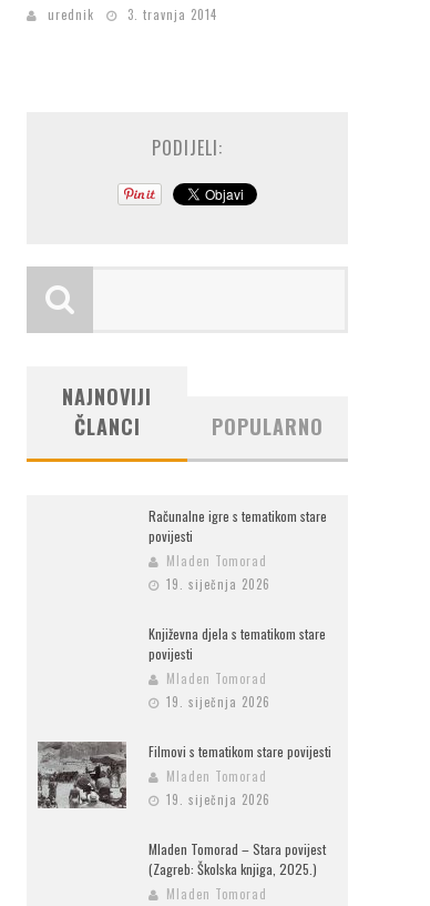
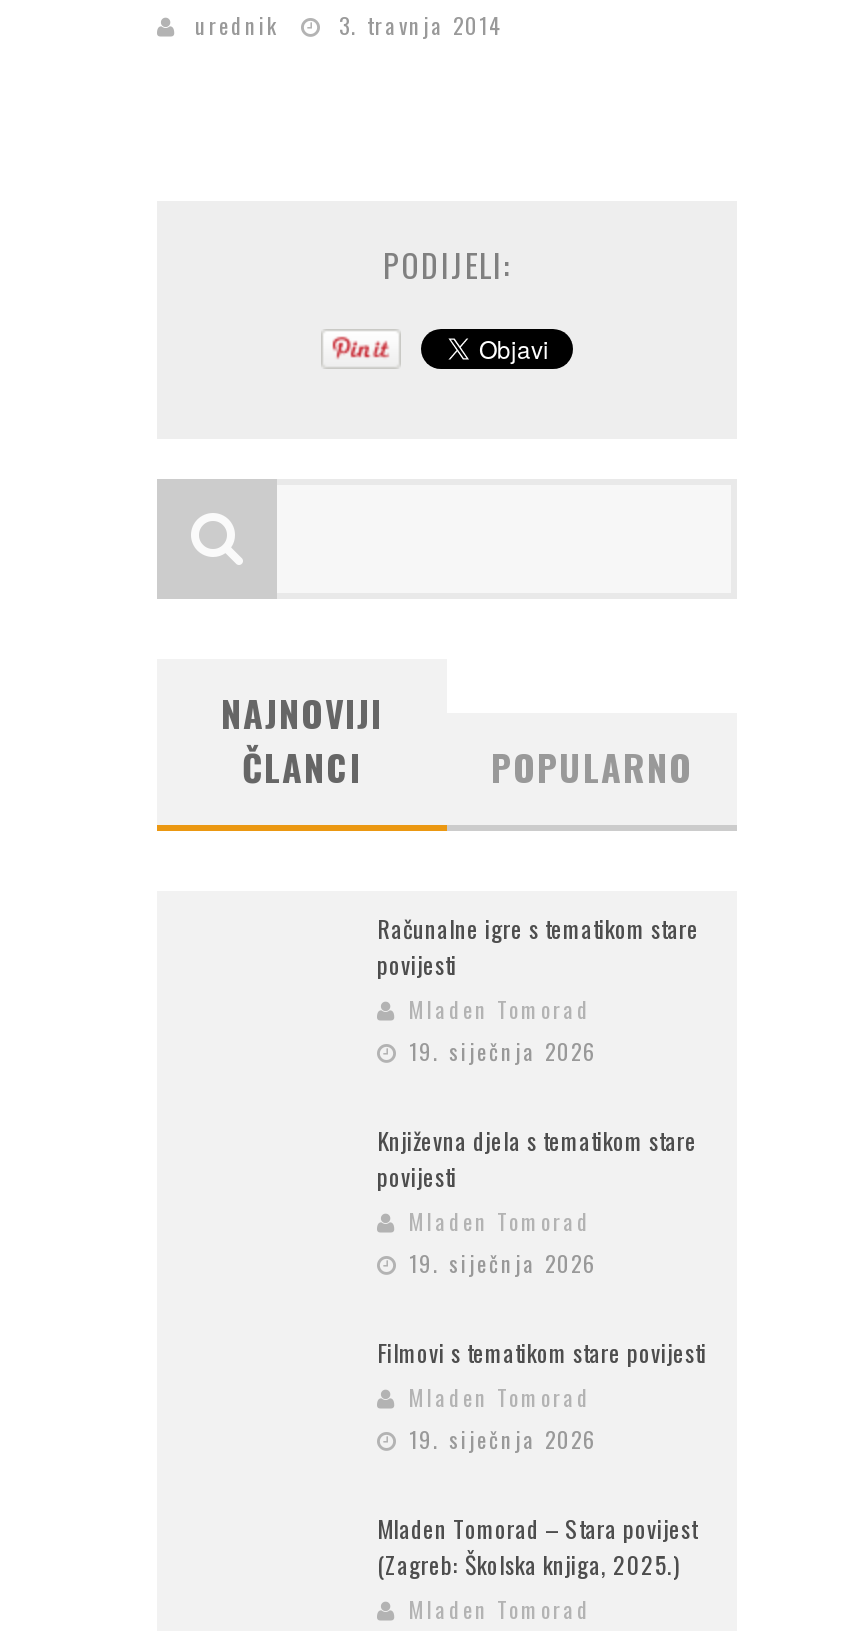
[37,741,127,809] [image] -> none

